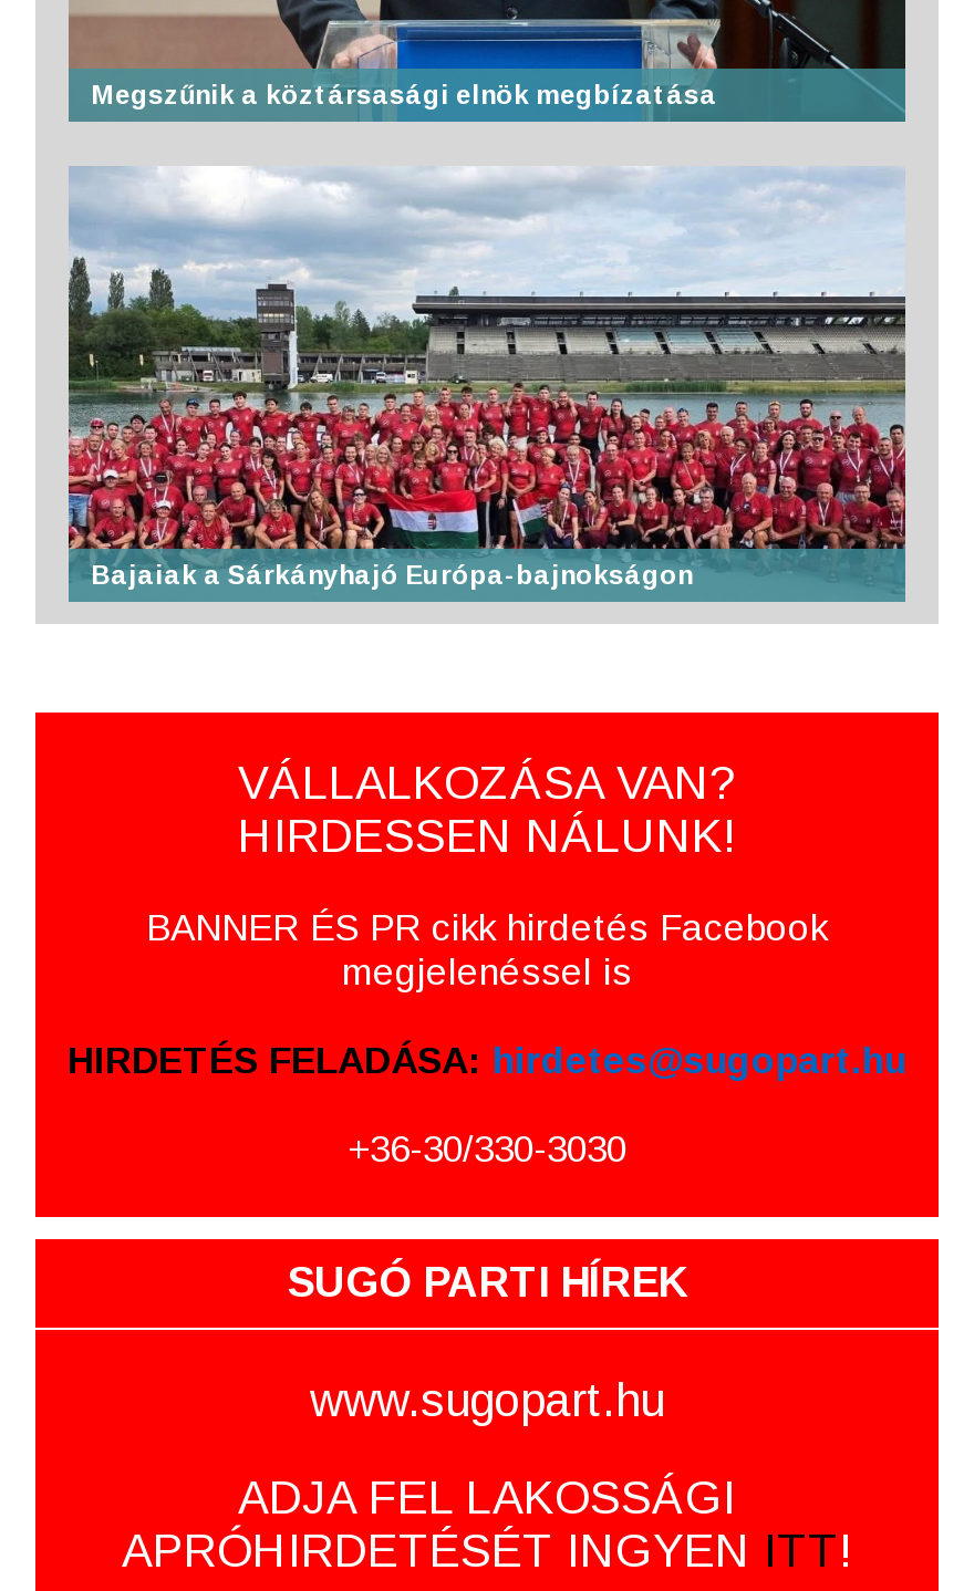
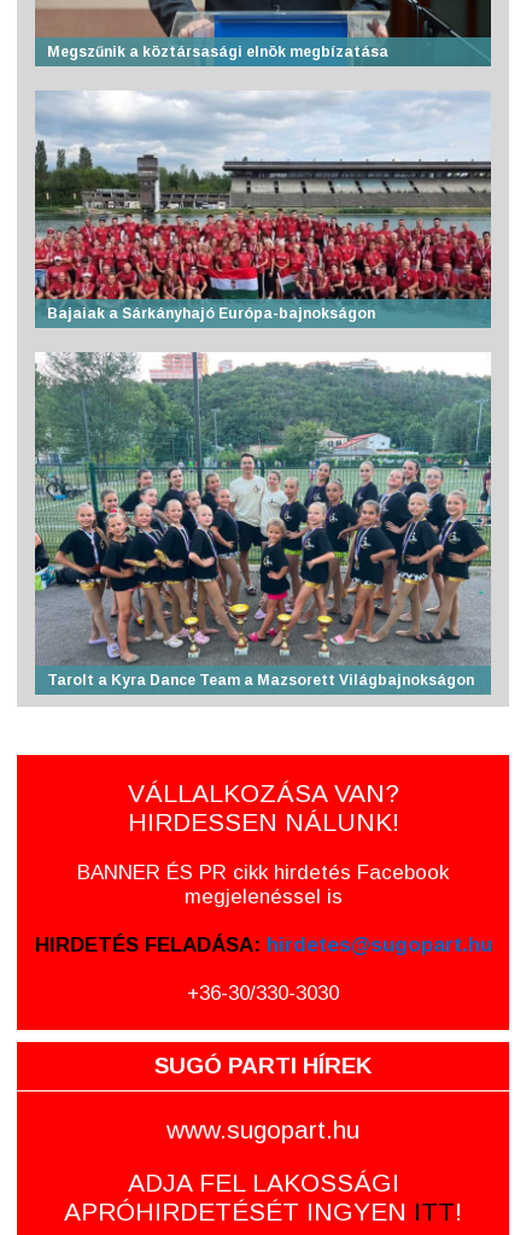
none -> [34,343,492,689] [image] | Tarolt a Kyra Dance Team a Mazsorett Világbajnokságon

